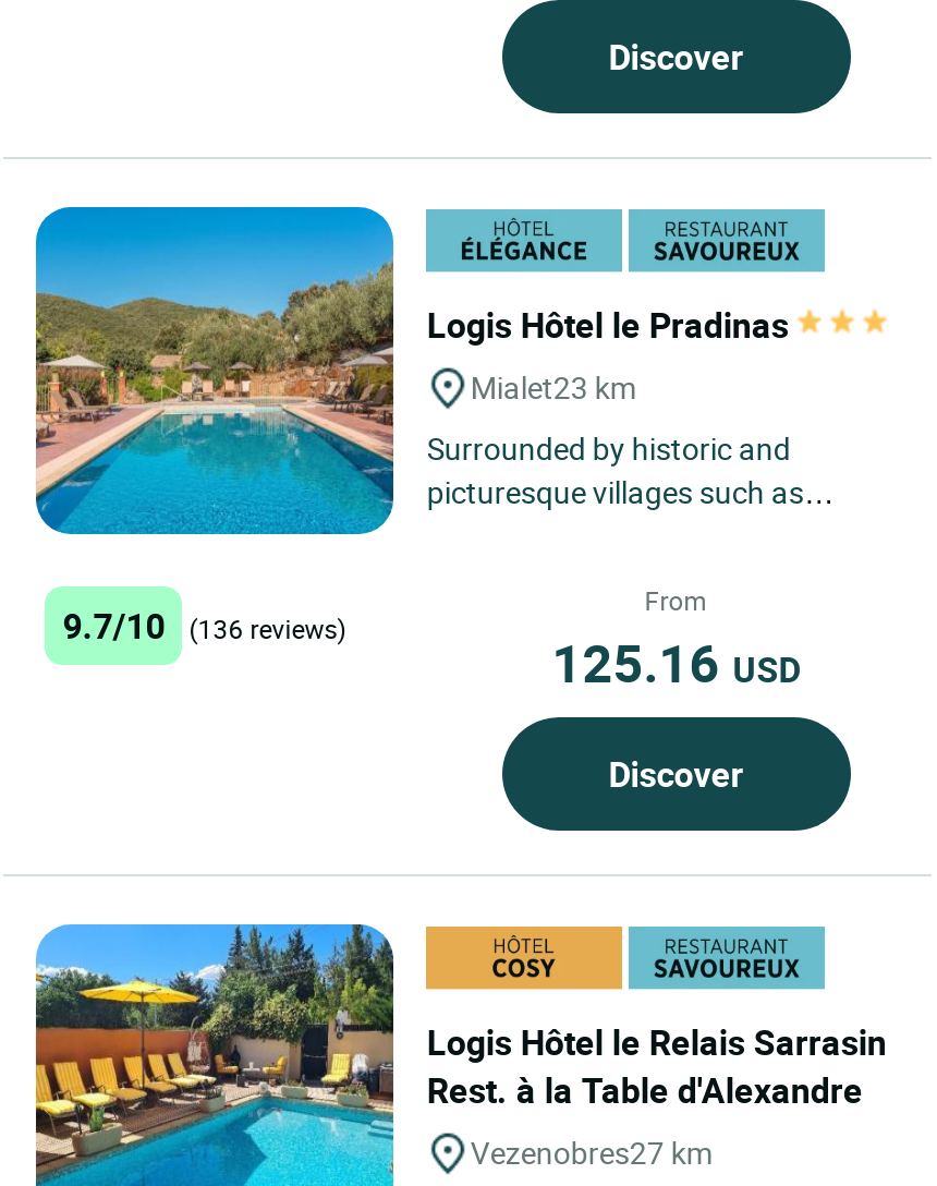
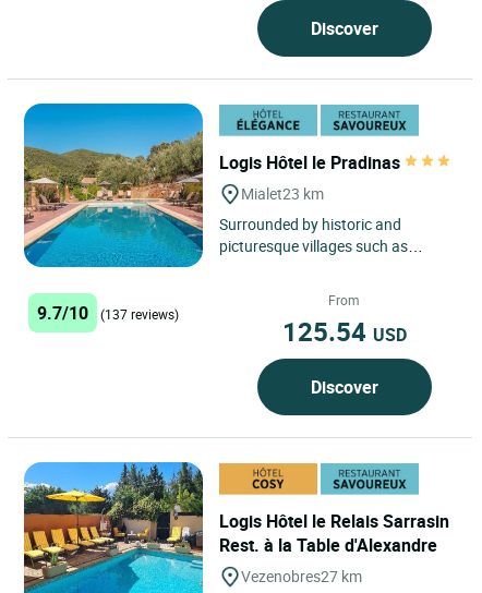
[63,601,346,649] 9.7/10 (136 reviews) -> [37,300,179,324] 9.7/10 (137 reviews)
[552,627,800,697] 125.16 USD -> [282,313,406,348] 125.54 USD

